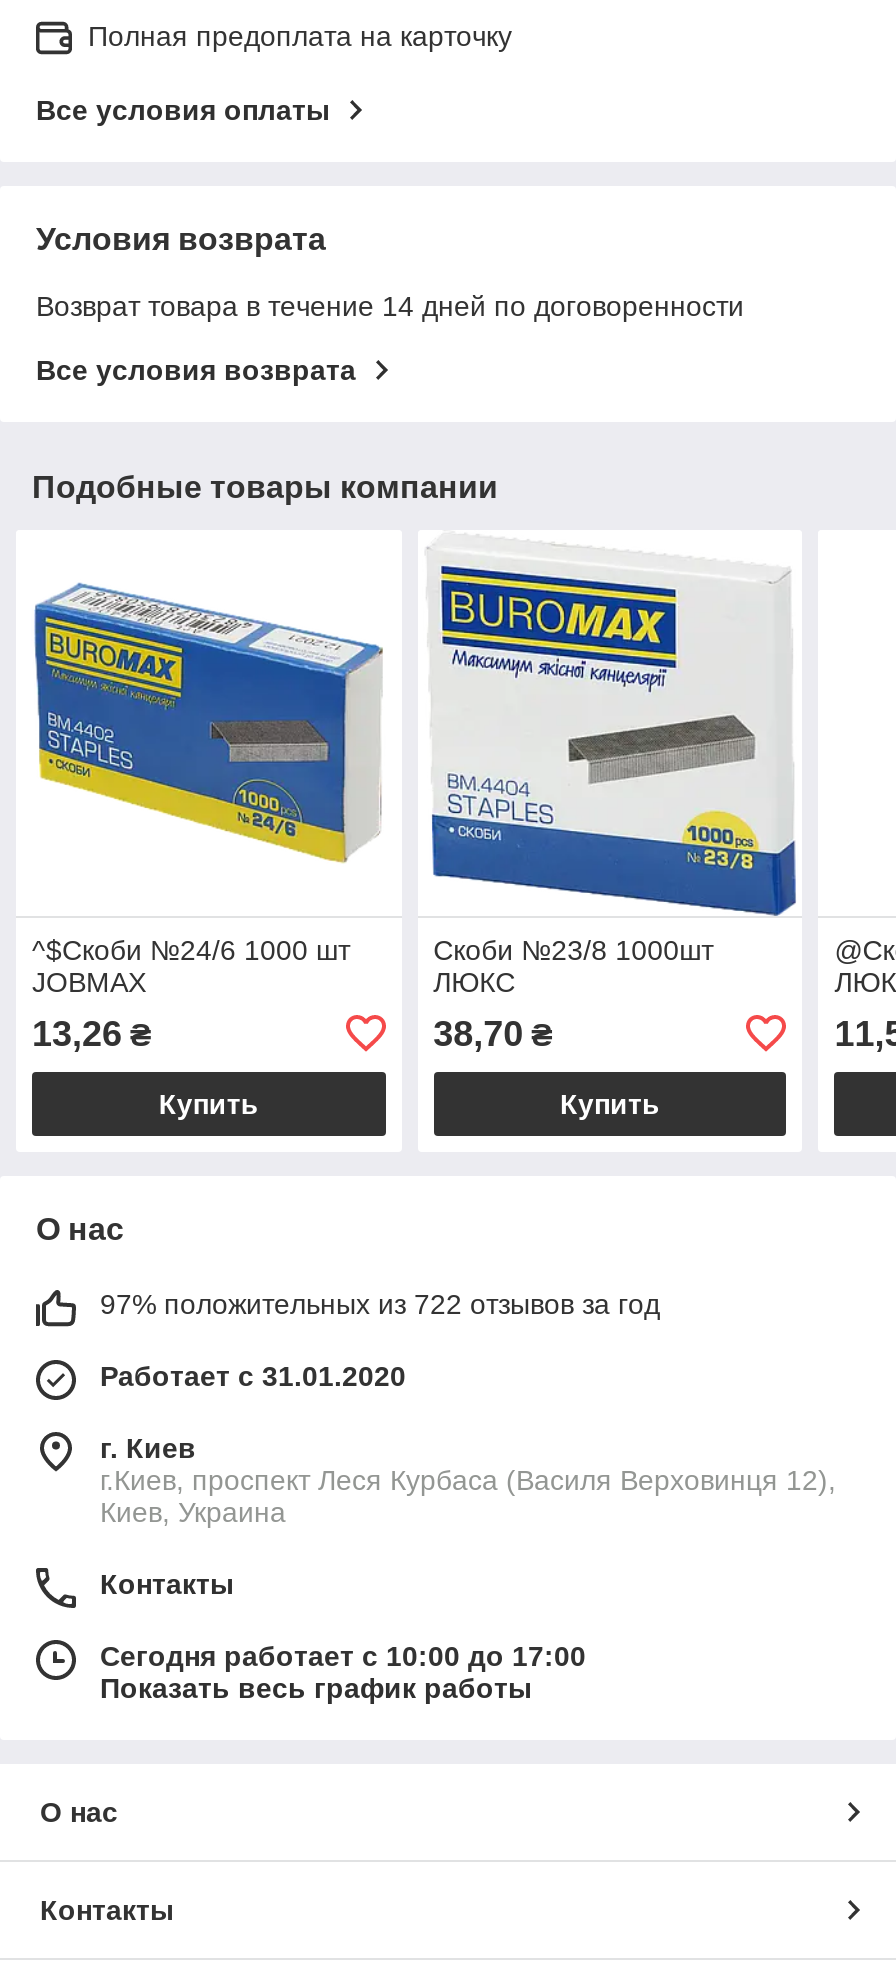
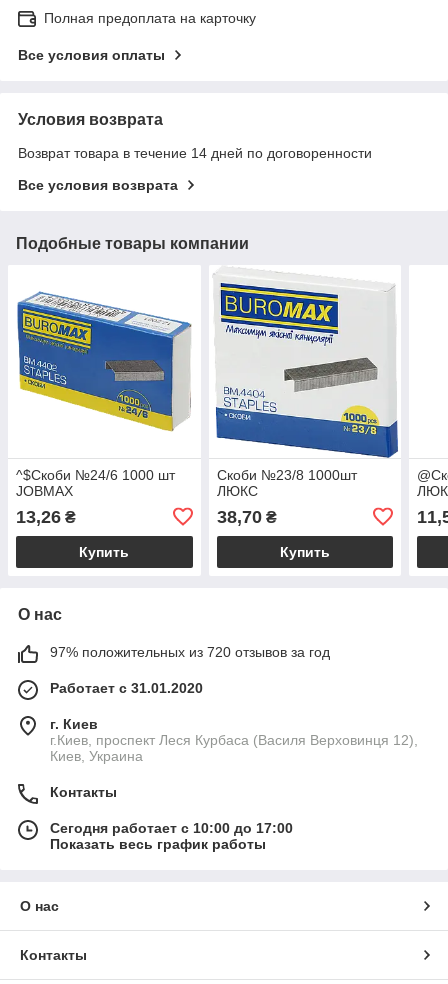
[100,1288,660,1320] 97% положительных из 722 отзывов за год -> [50,644,330,660] 97% положительных из 720 отзывов за год

